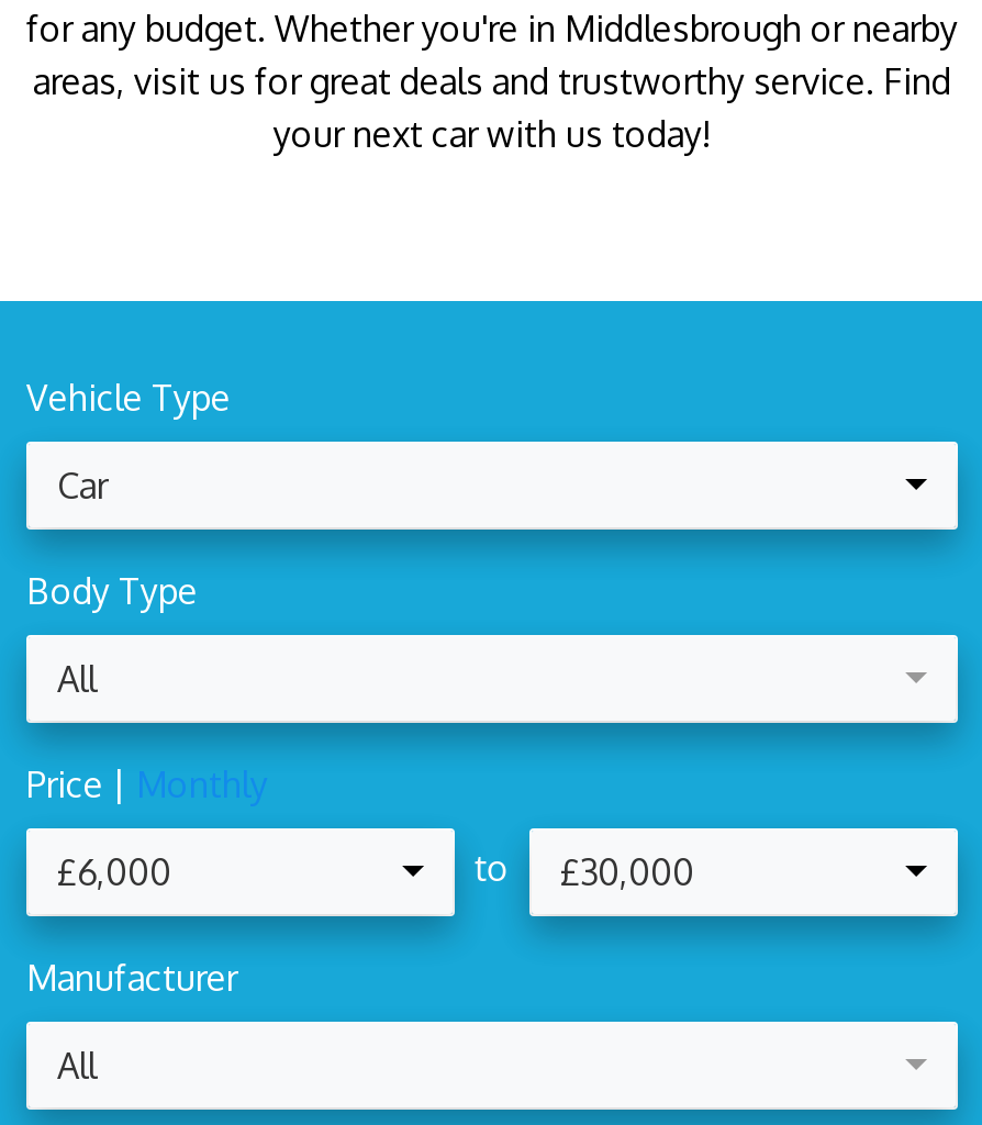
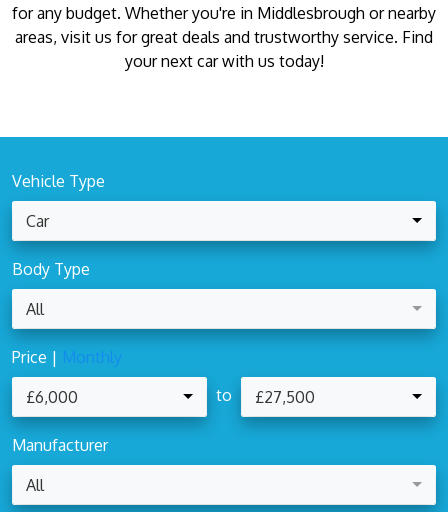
[474,847,694,894] to £30,000 -> [216,385,315,407] to £27,500

